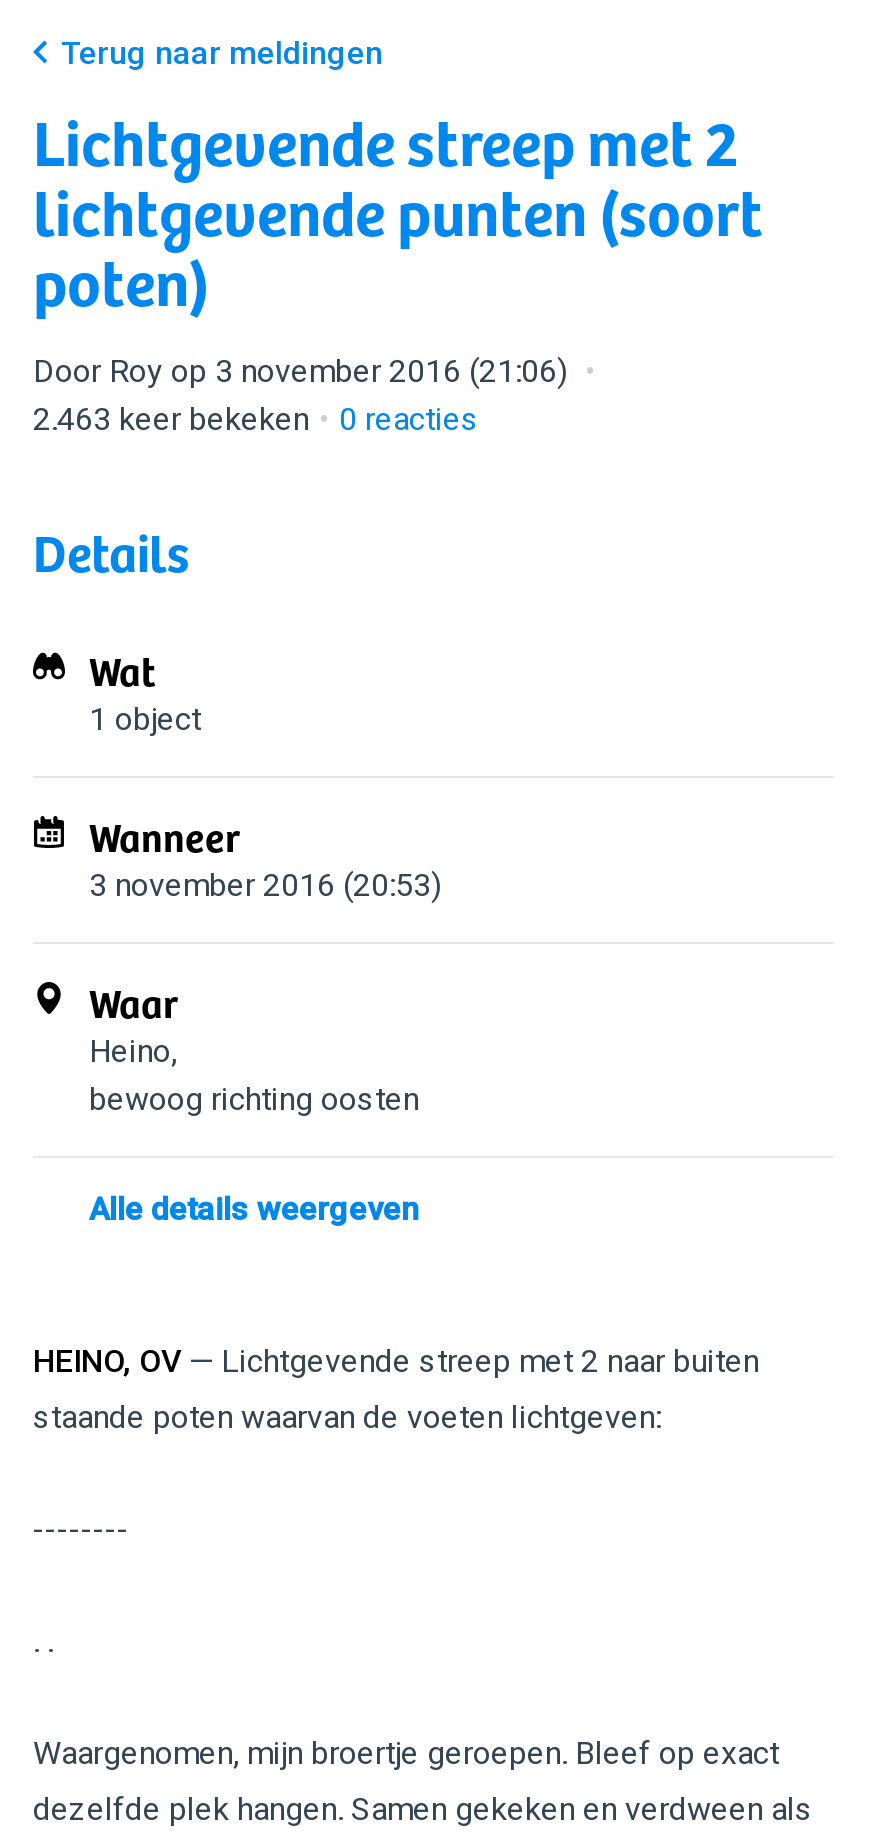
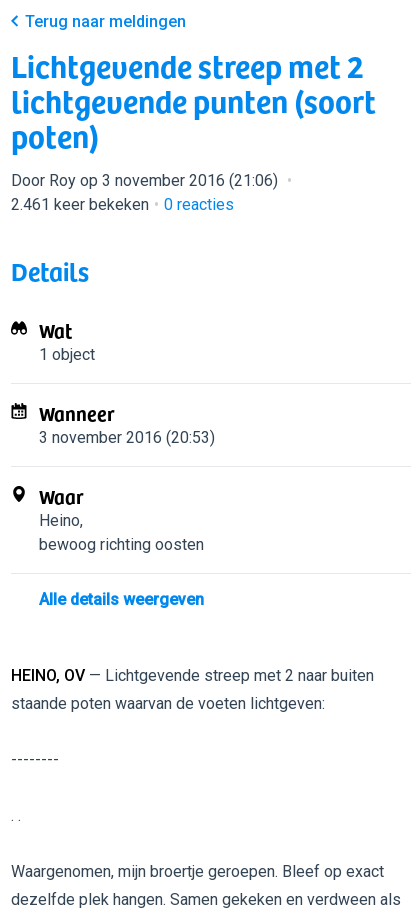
[33,400,479,438] 2.463 keer bekeken 0 reacties -> [11,195,234,214] 2.461 keer bekeken 0 reacties

